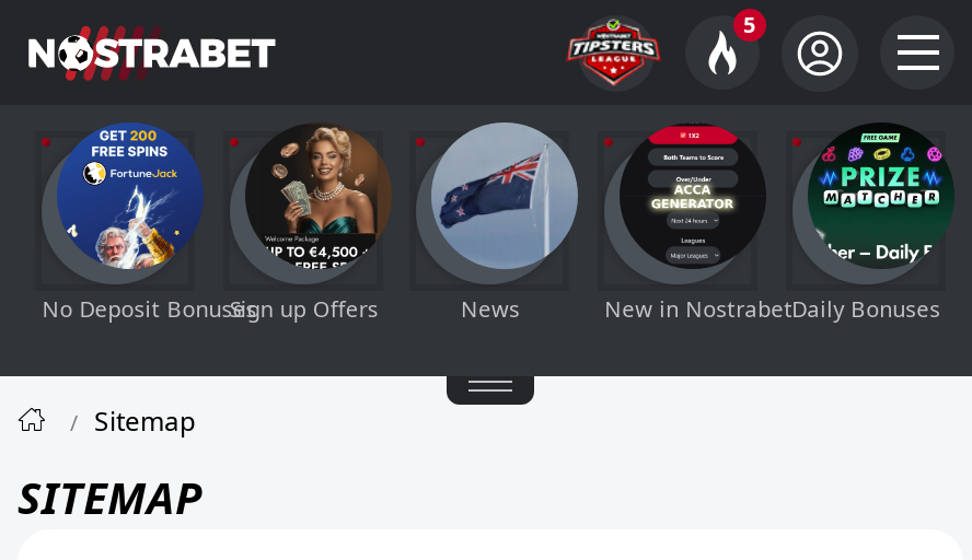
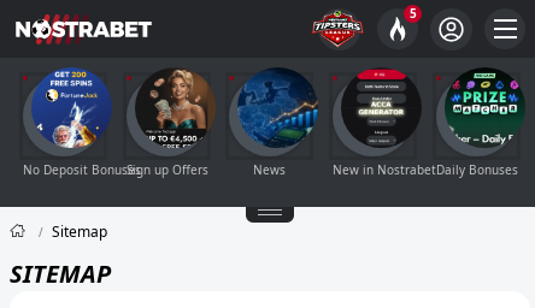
[431,120,580,269] [image] -> [237,67,318,148] [image]

